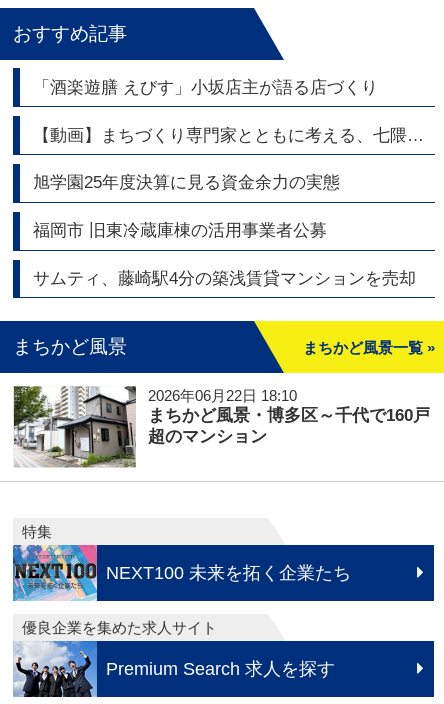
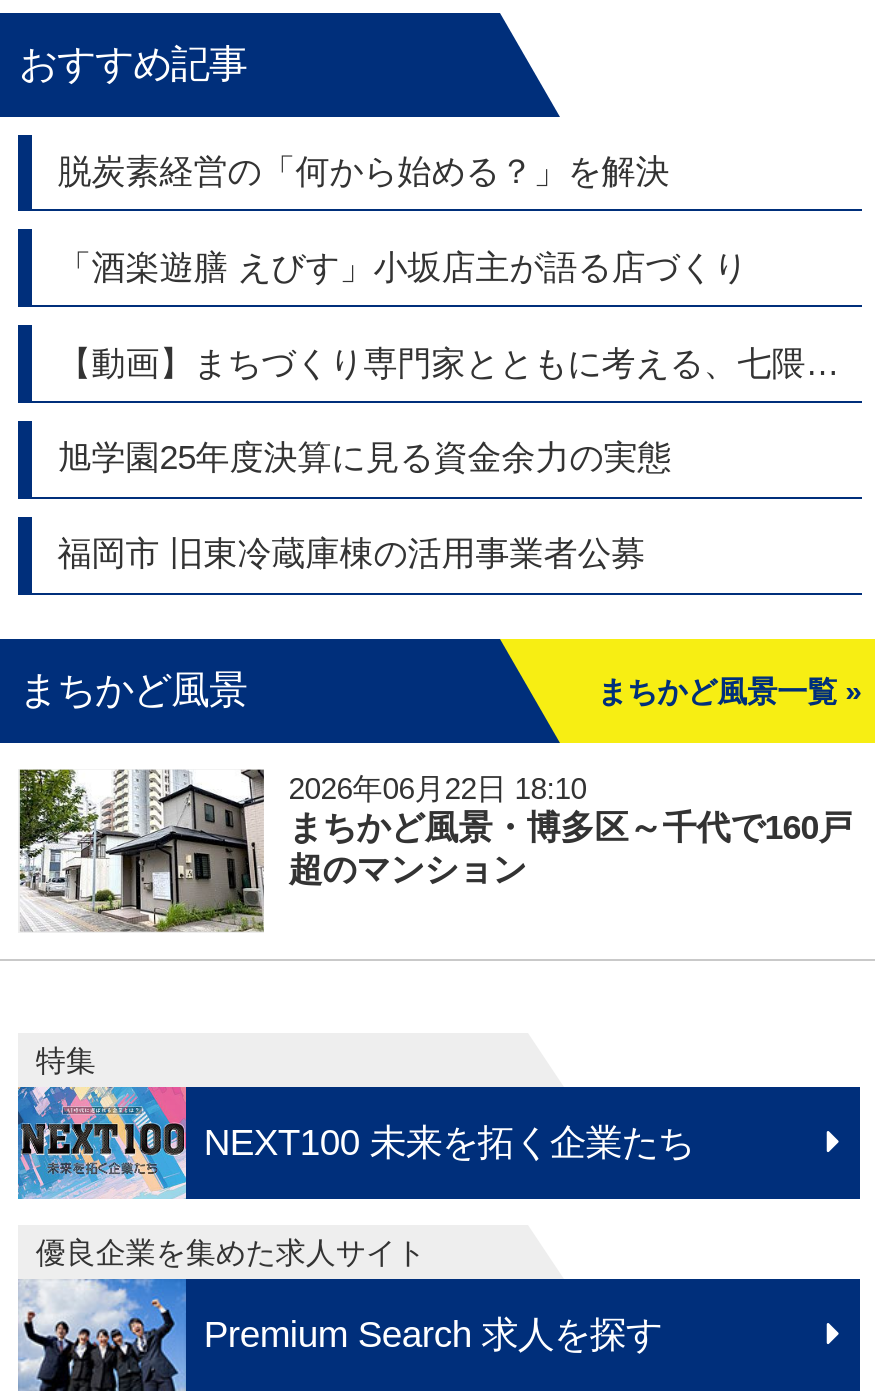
none -> [58,153,670,191] 脱炭素経営の「何から始める？」を解決
moved [33,78,378,240] -> [58,248,748,573]: 「酒楽遊膳 えびす」小坂店主が語る店づくり | 旭学園25年度決算に見る資金余力の実態 | 福岡市 旧東冷蔵庫棟の活用事業者公募
[33,269,416,288] サムティ、藤崎駅4分の築浅賃貸マンションを売却 -> none

